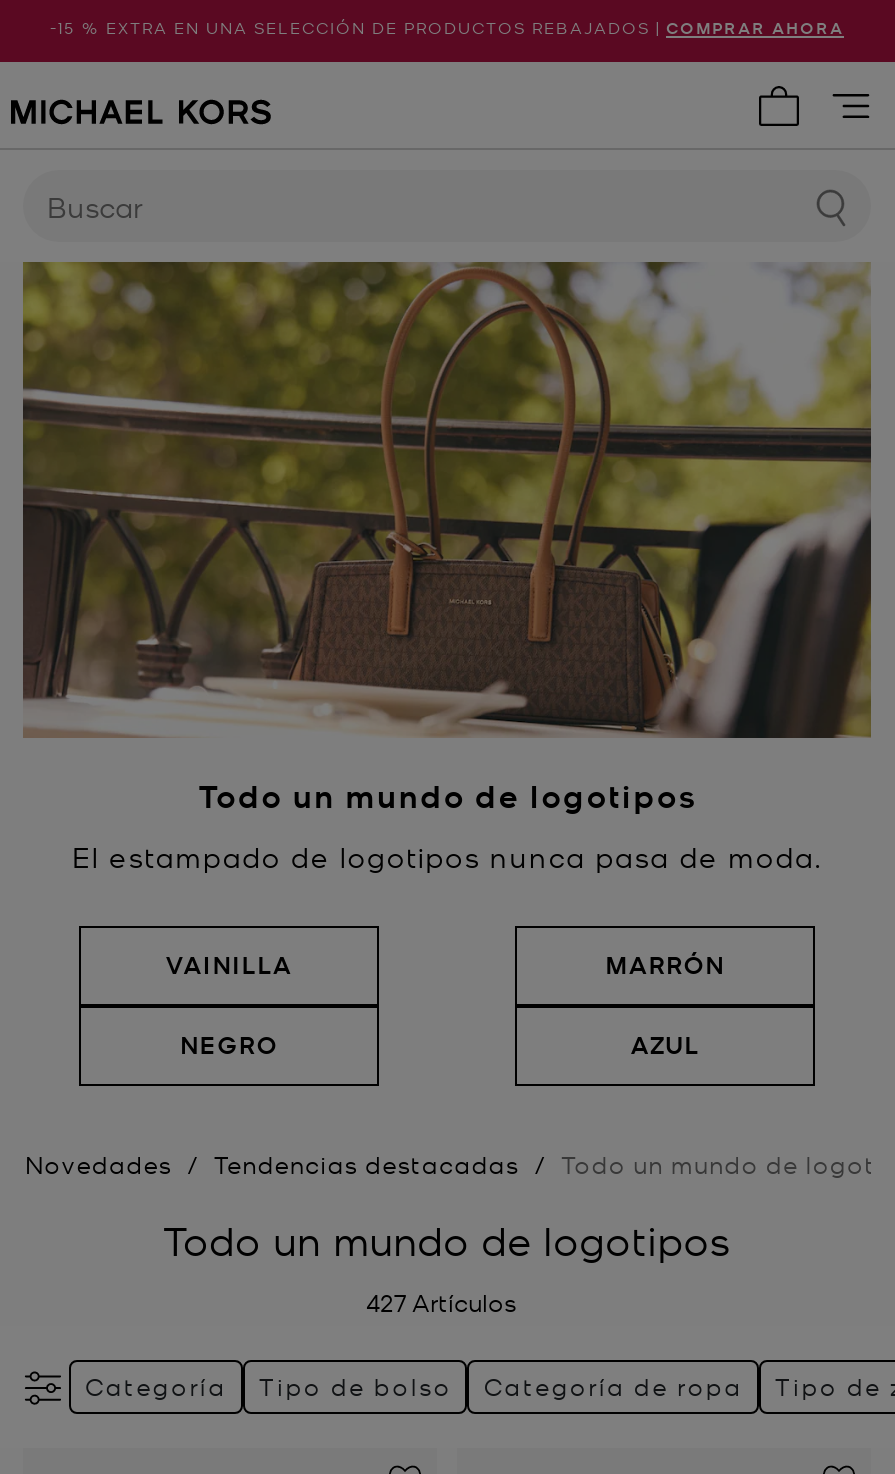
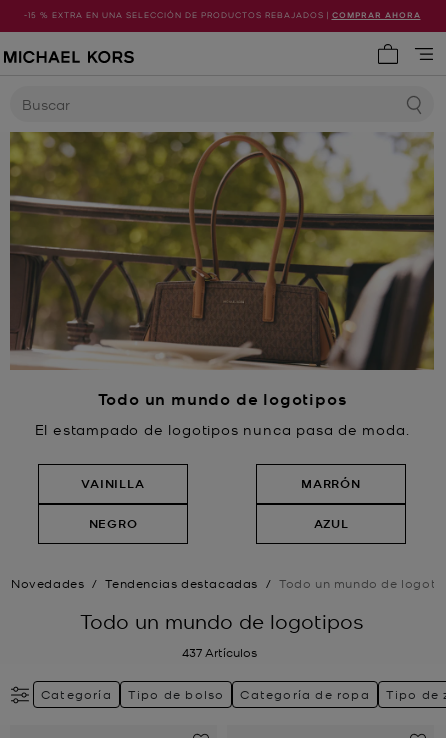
[366,1286,516,1318] 427 Artículos -> [181,644,256,660] 437 Artículos

